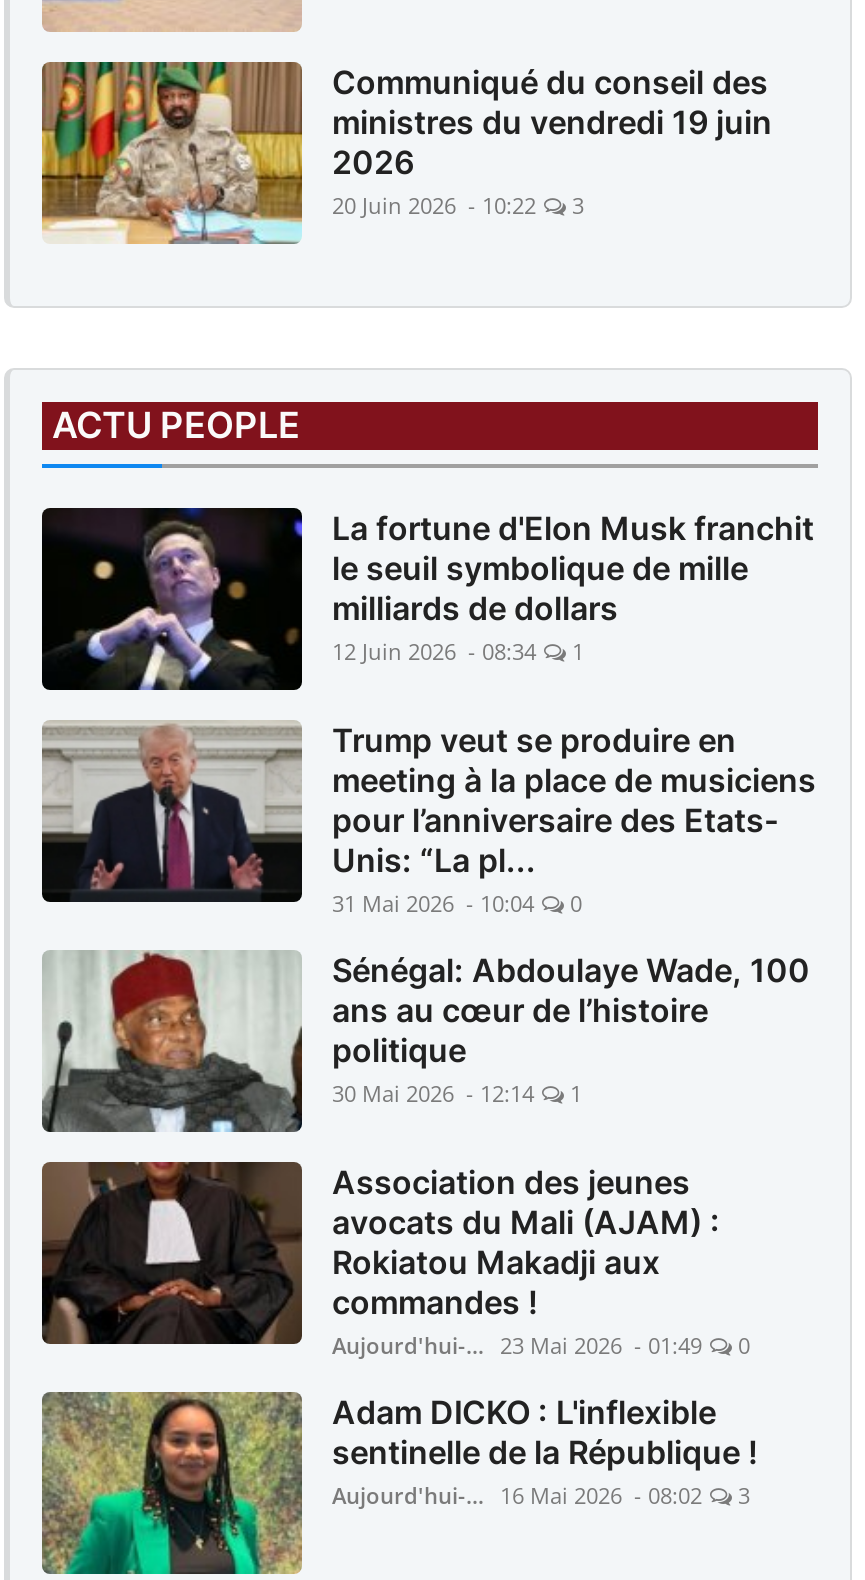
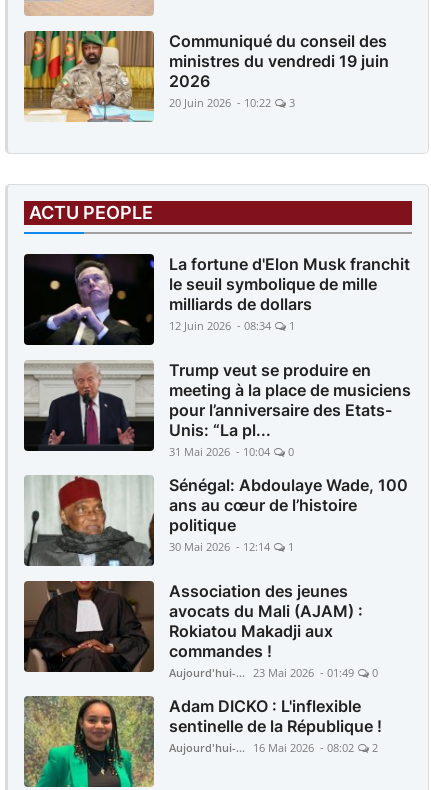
[732,1480,750,1510] 3 -> [369,740,378,755] 2

